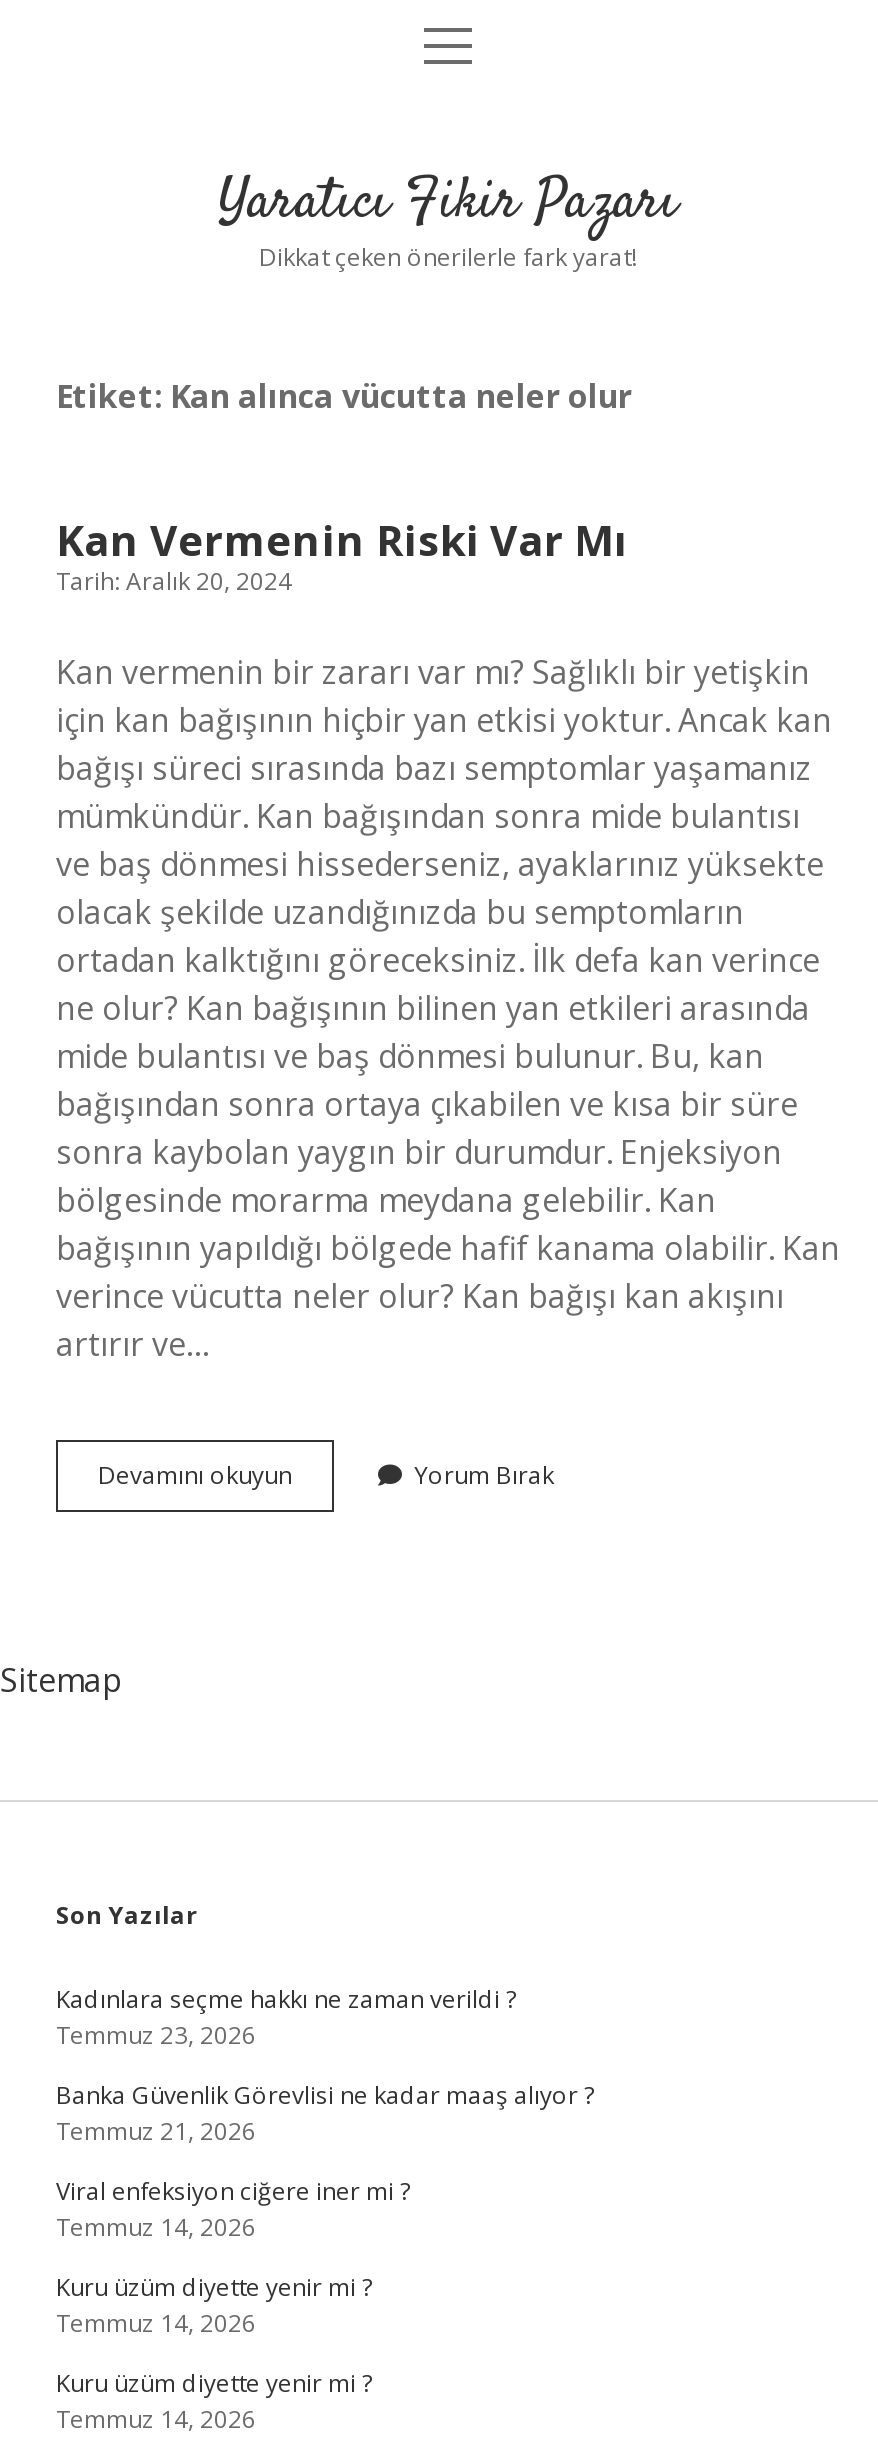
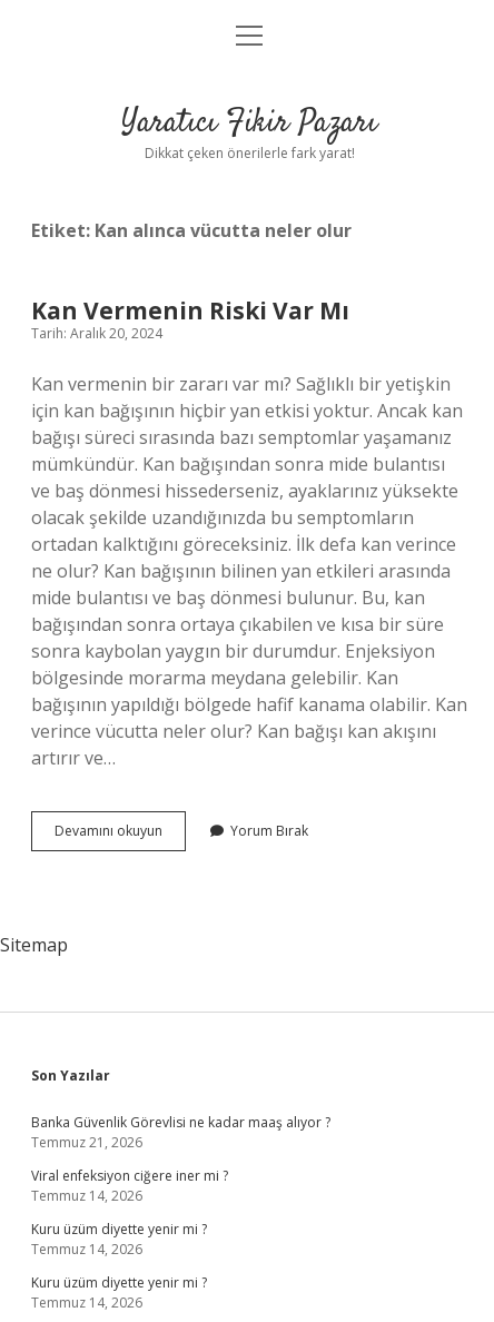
[56,1982,516,2052] Kadınlara seçme hakkı ne zaman verildi ? | Temmuz 23, 2026 -> none

